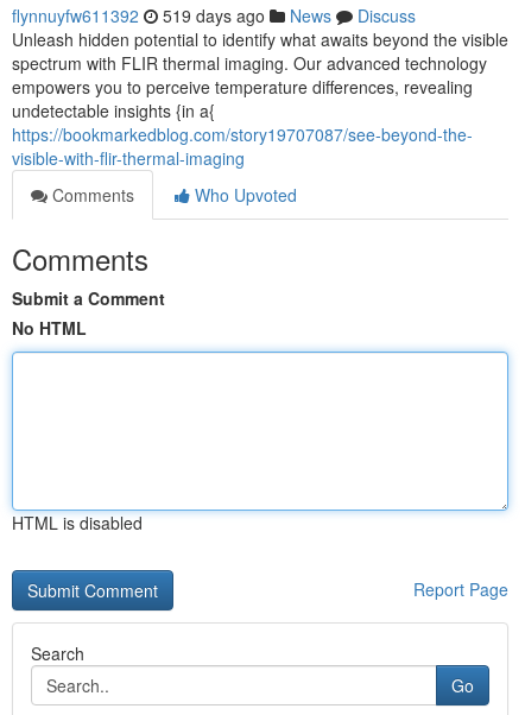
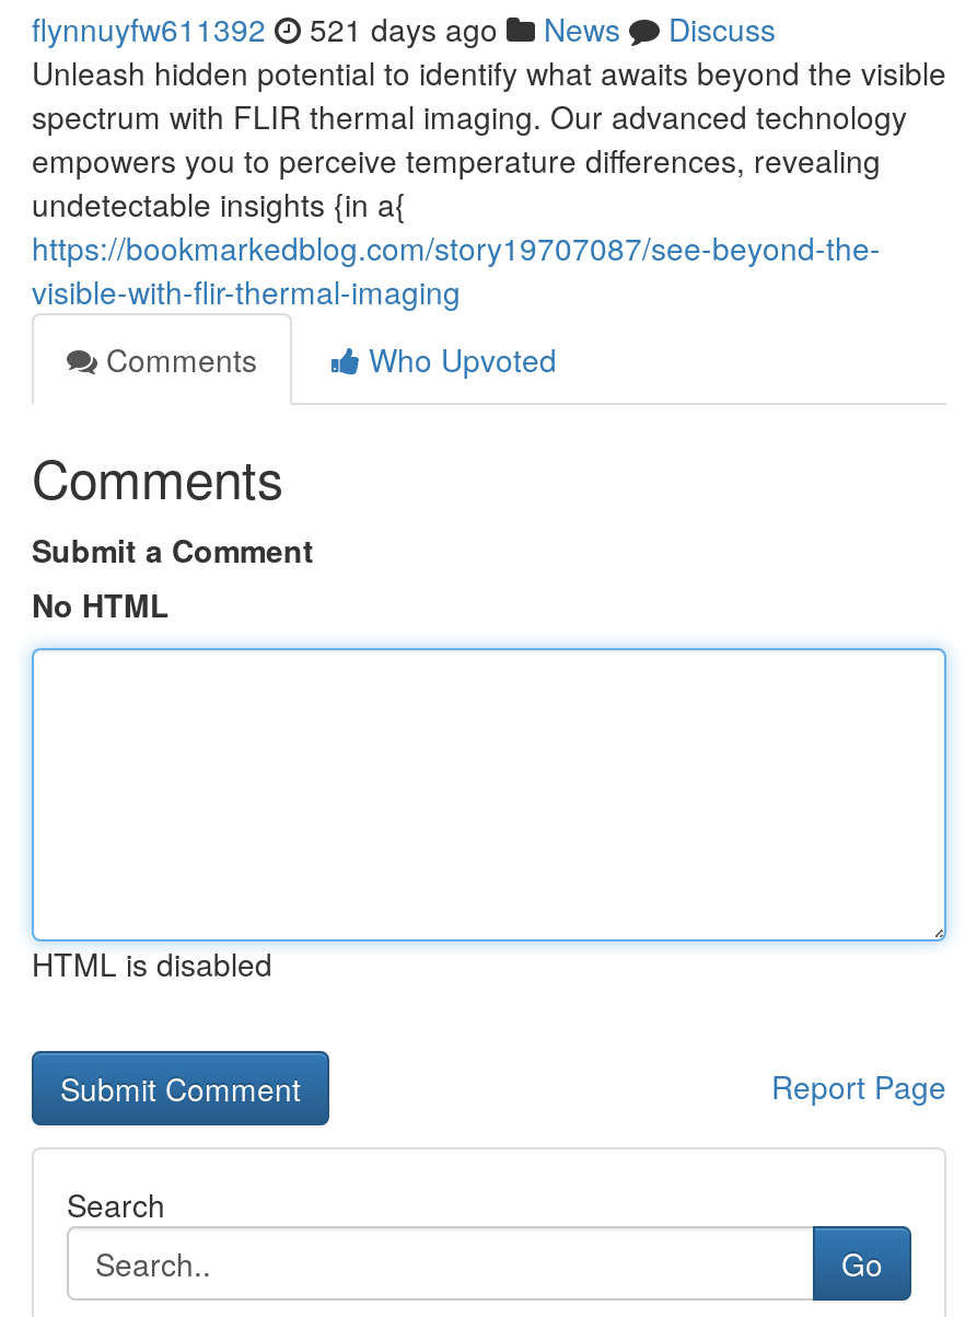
[12,4,416,27] flynnuyfw611392 519 days ago News Discuss -> [32,7,776,50] flynnuyfw611392 521 days ago News Discuss

